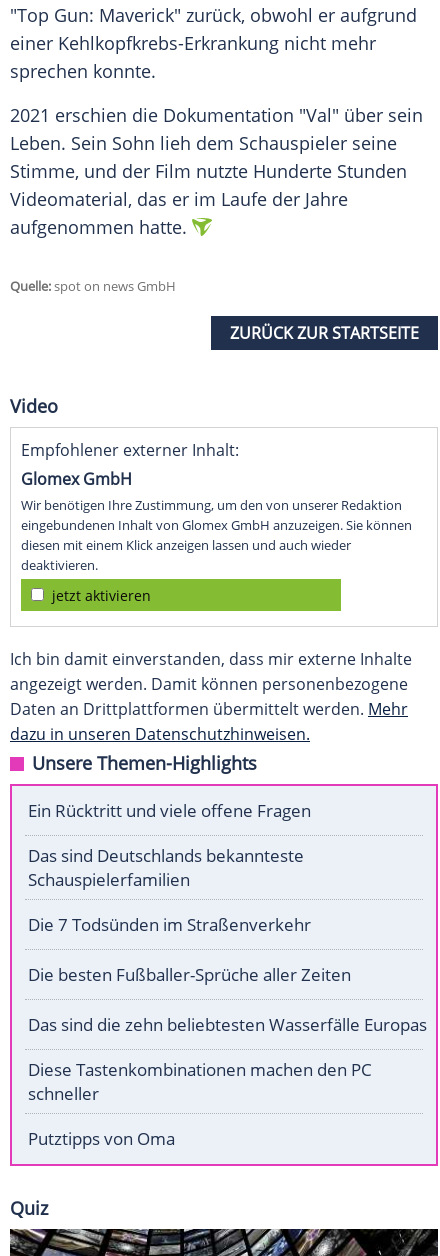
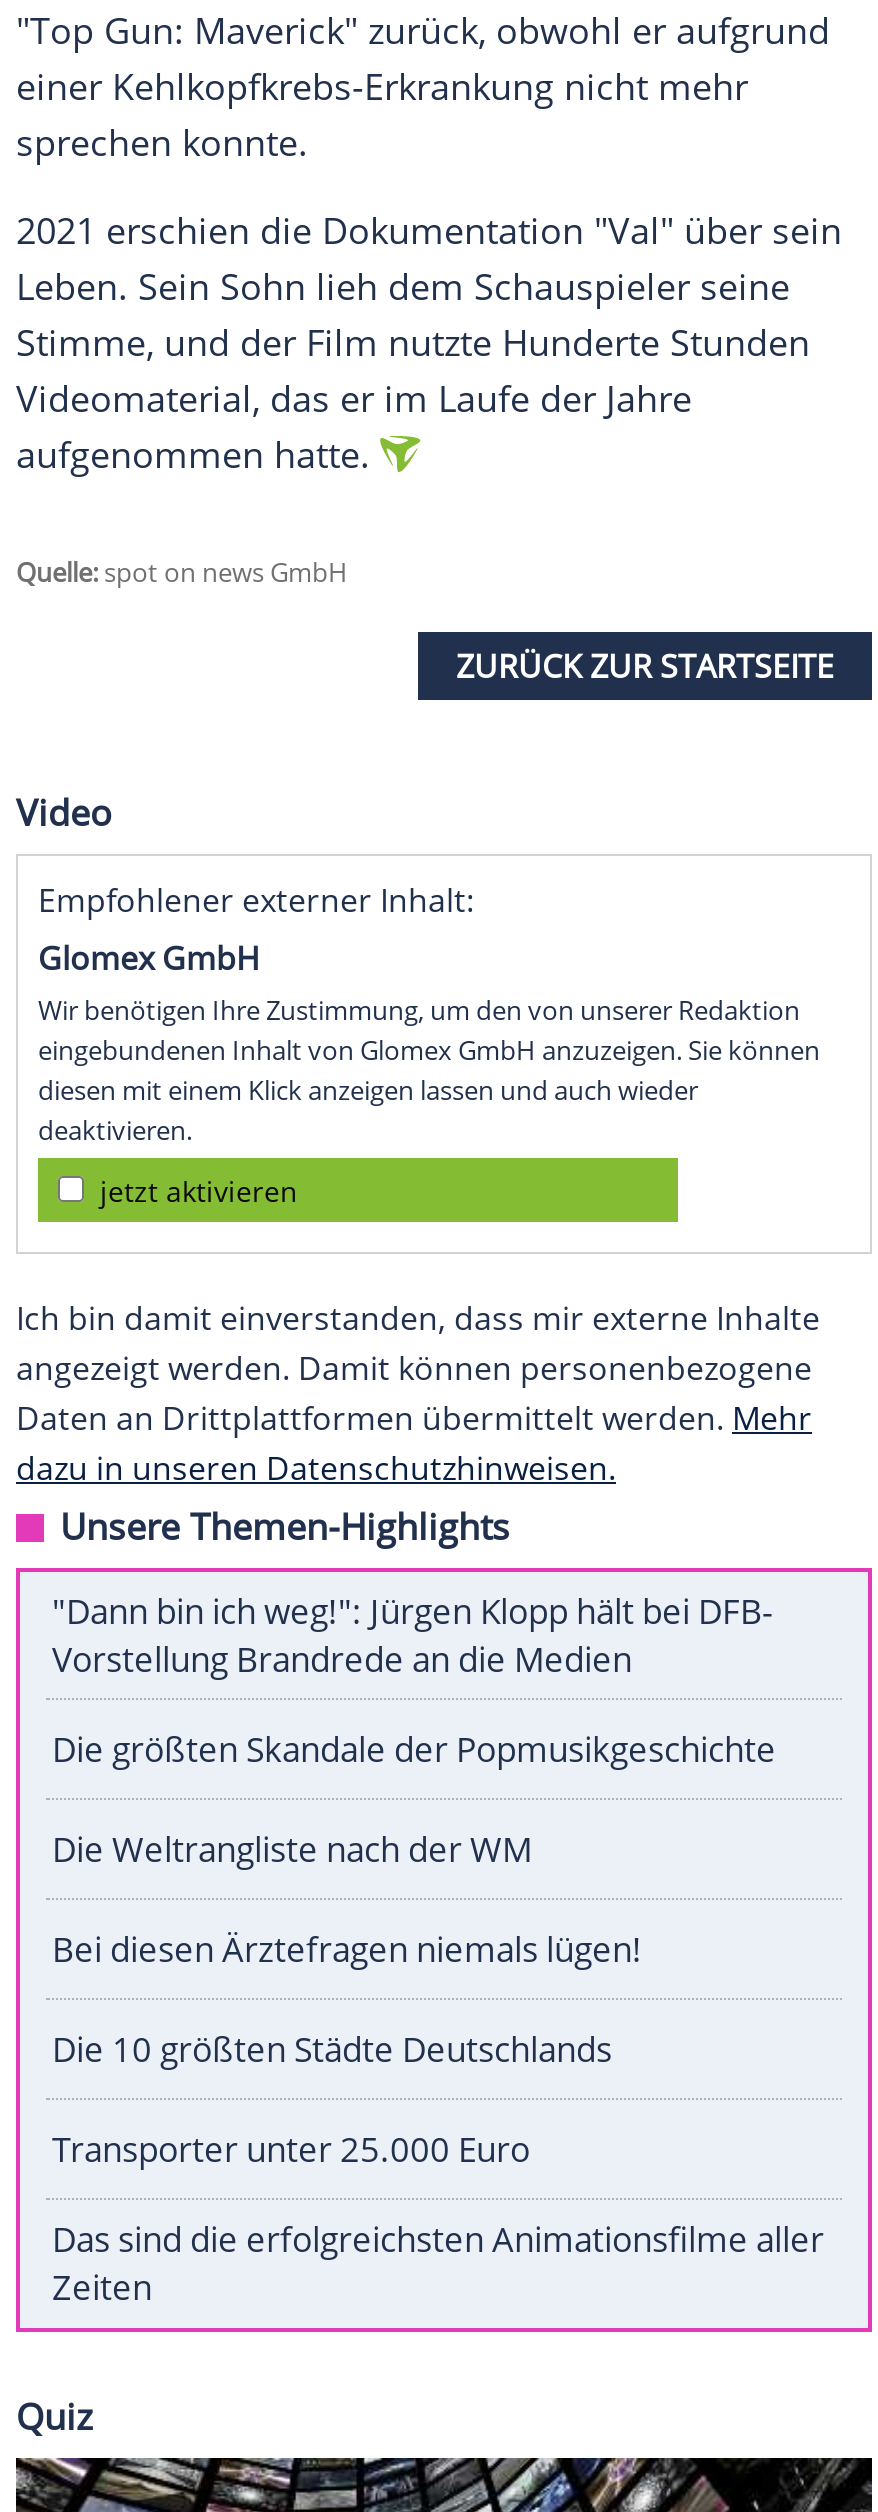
[28,799,311,822] Ein Rücktritt und viele offene Fragen -> [52,1589,772,1683] "Dann bin ich weg!": Jürgen Klopp hält bei DFB- | Vorstellung Brandrede an die Medien
[28,844,304,891] Das sind Deutschlands bekannteste | Schauspielerfamilien -> [52,1727,776,1773] Die größten Skandale der Popmusikgeschichte
[28,913,311,936] Die 7 Todsünden im Straßenverkehr -> [52,1827,532,1873] Die Weltrangliste nach der WM
[28,963,351,986] Die besten Fußballer-Sprüche aller Zeiten -> [52,1927,642,1973] Bei diesen Ärztefragen niemals lügen!
[28,1013,427,1036] Das sind die zehn beliebtesten Wasserfälle Europas -> [52,2027,612,2073] Die 10 größten Städte Deutschlands
[28,1058,372,1105] Diese Tastenkombinationen machen den PC | schneller -> [52,2127,530,2173] Transporter unter 25.000 Euro
[28,1127,175,1150] Putztipps von Oma -> [52,2217,824,2311] Das sind die erfolgreichsten Animationsfilme aller | Zeiten

